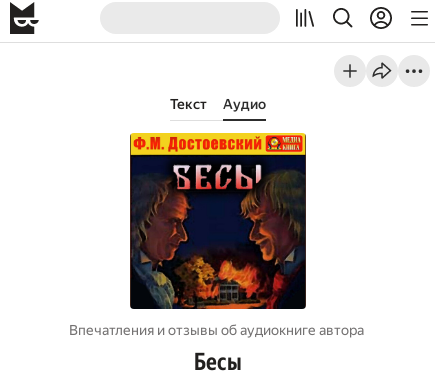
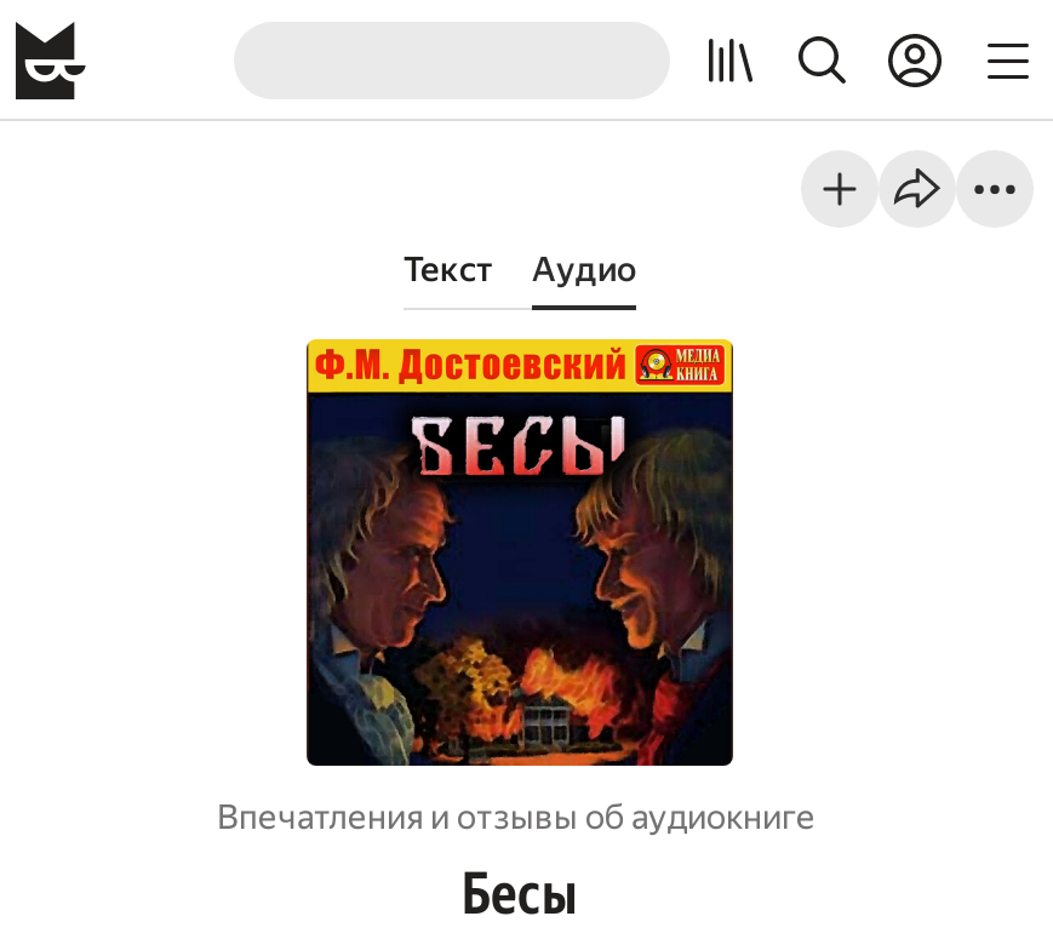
[69,322,364,338] Впечатления и отзывы об aудиокниге автора -> [217,797,815,836] Впечатления и отзывы об aудиокниге

